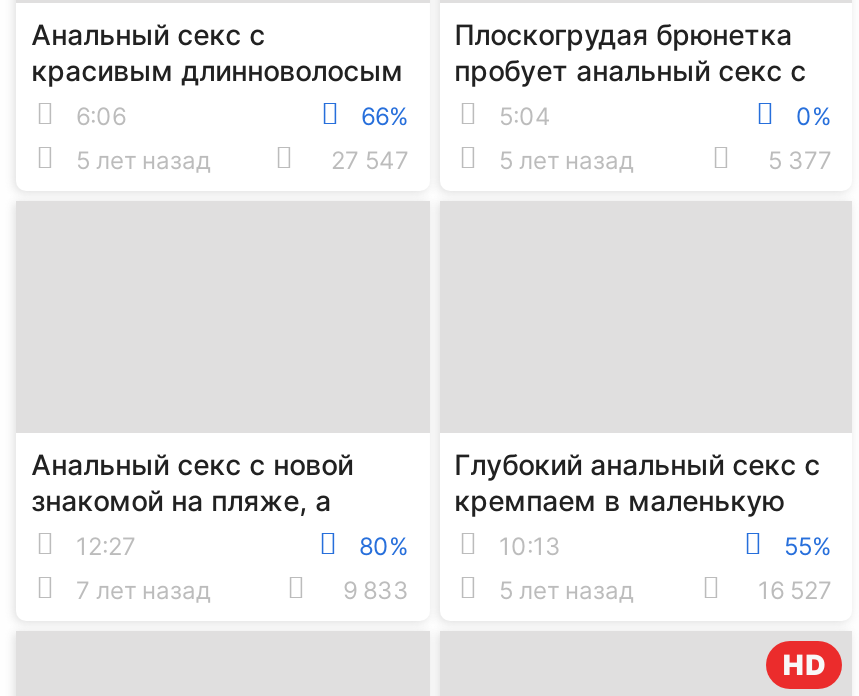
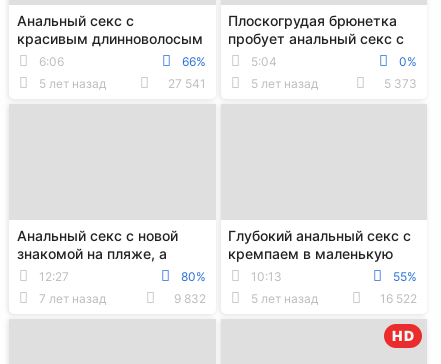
[331,144,409,174] 27 547 -> [167,76,205,91] 27 541
[768,144,832,174] 5 377 -> [384,76,417,91] 5 373
[343,575,409,605] 9 833 -> [173,291,205,306] 9 832
[758,575,832,605] 16 527 -> [380,291,417,306] 16 522

